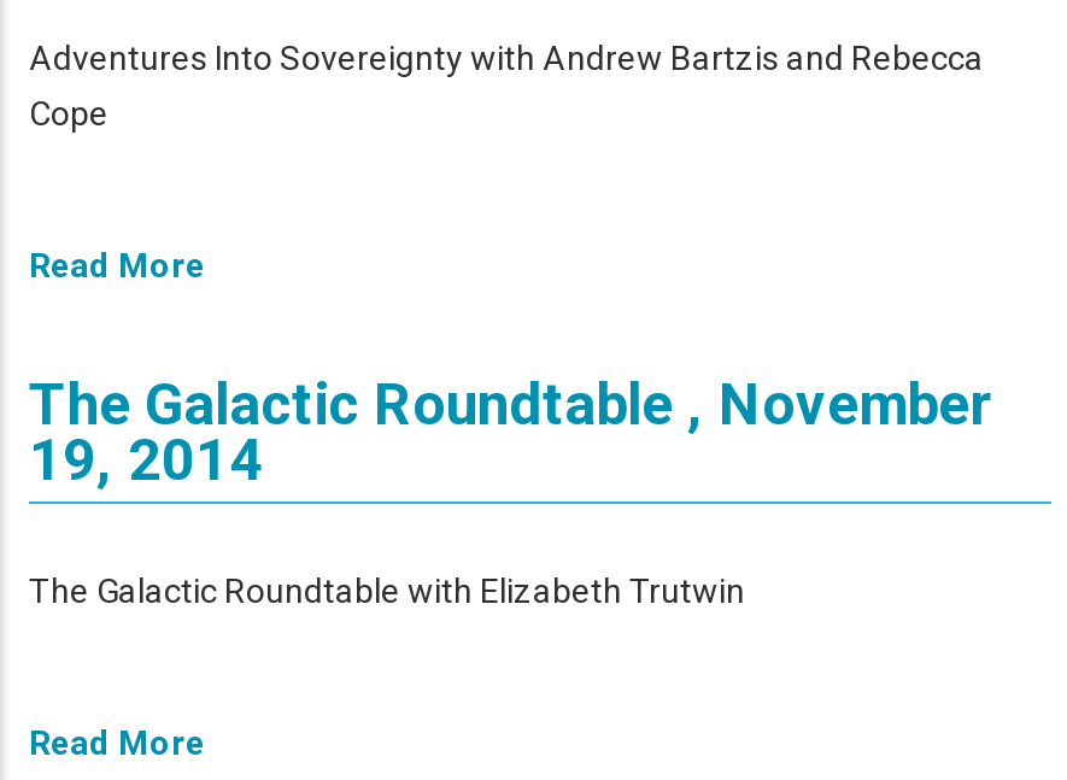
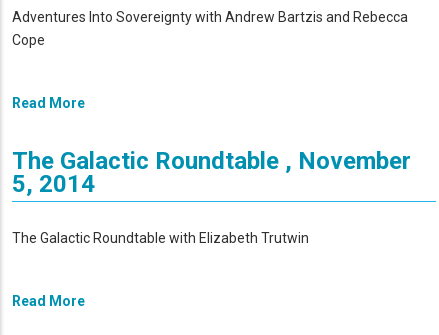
[29,427,263,494] 19, 2014 -> [12,170,95,198] 5, 2014

